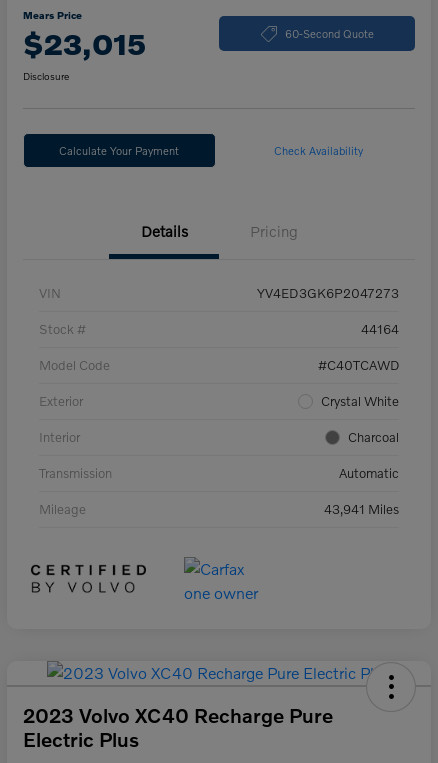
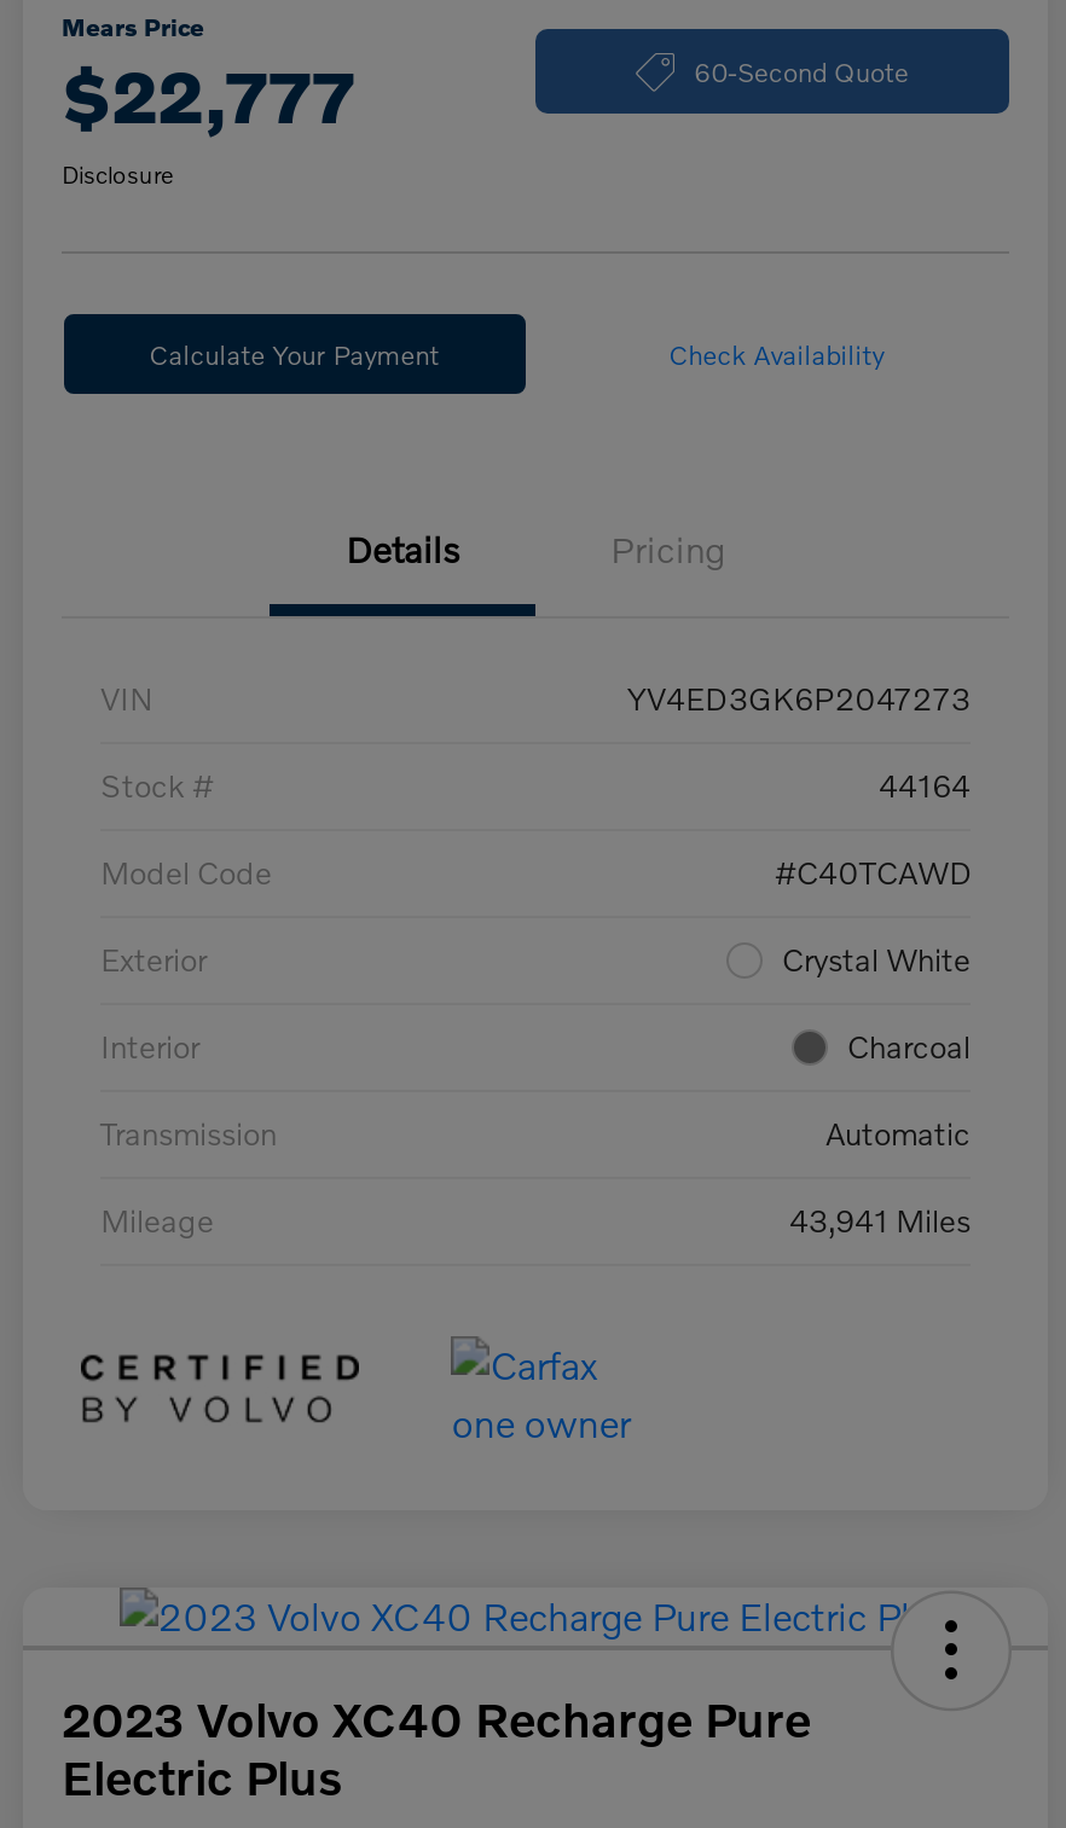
[23,26,146,61] $23,015 -> [62,53,357,137] $22,777

